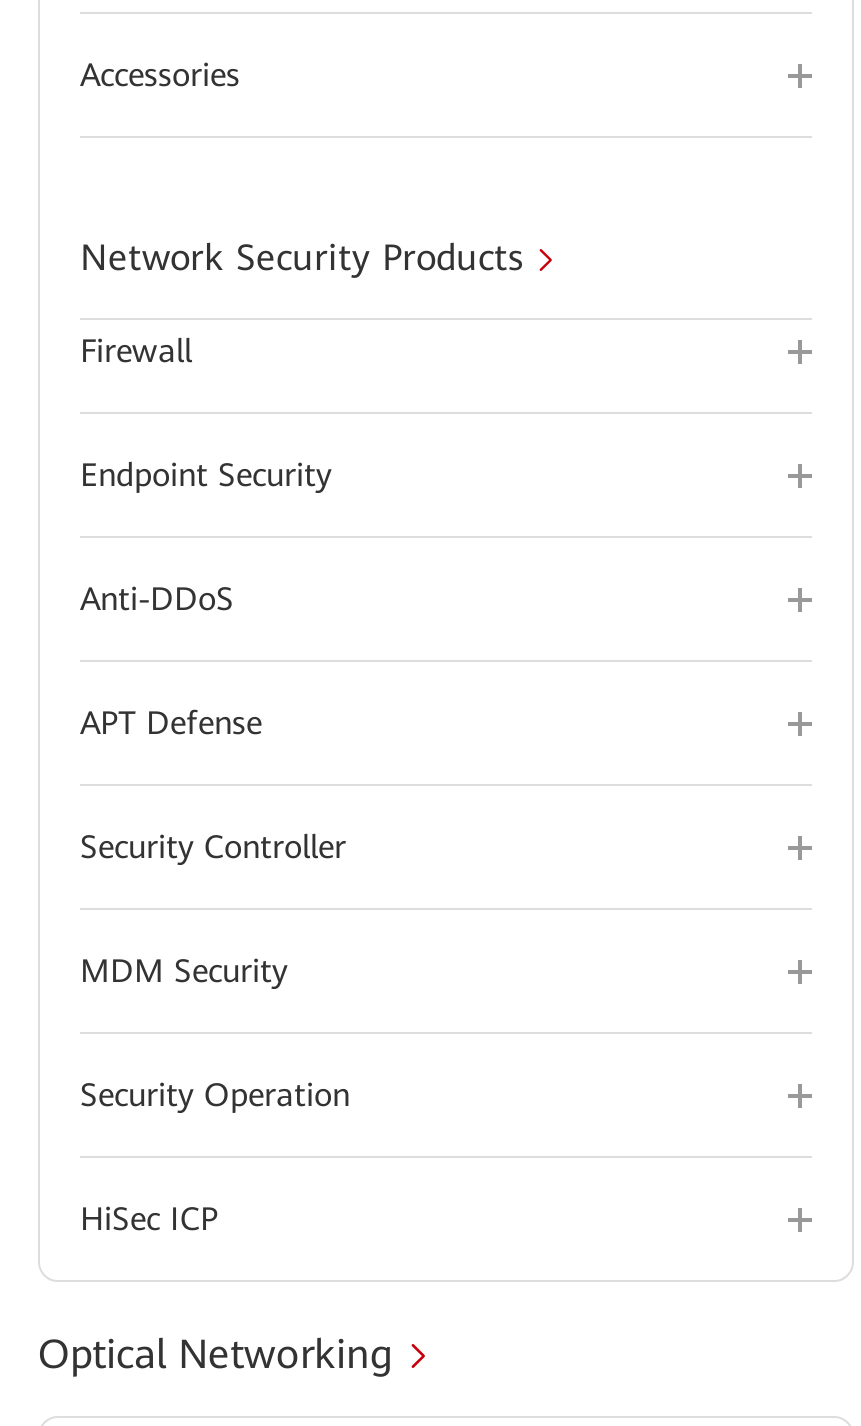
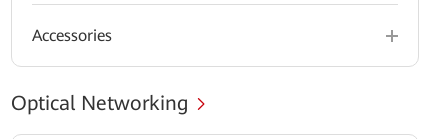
[80,236,524,1238] Network Security Products | Firewall | Endpoint Security | Anti-DDoS | APT Defense | Security Controller | MDM Security | Security Operation | HiSec ICP -> none

